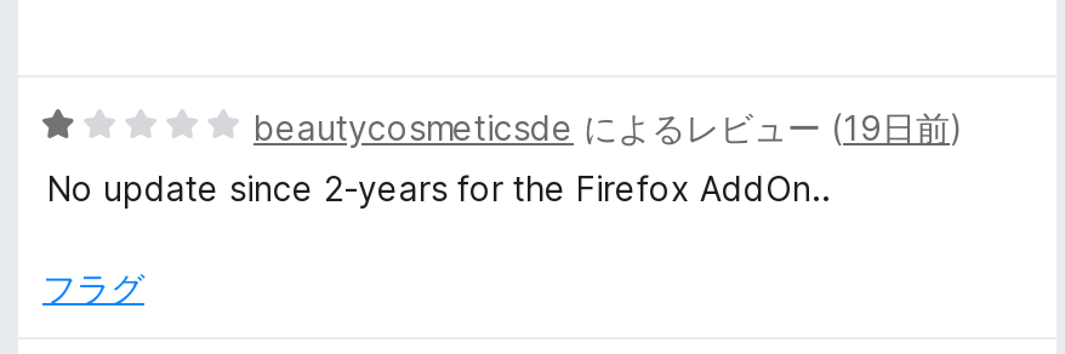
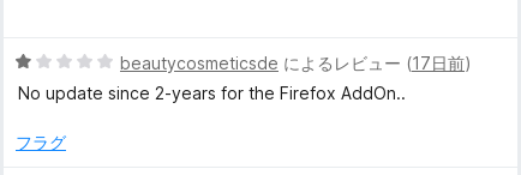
[254,107,964,148] beautycosmeticsdeによるレビュー (19日前) -> [120,53,472,73] beautycosmeticsdeによるレビュー (17日前)

